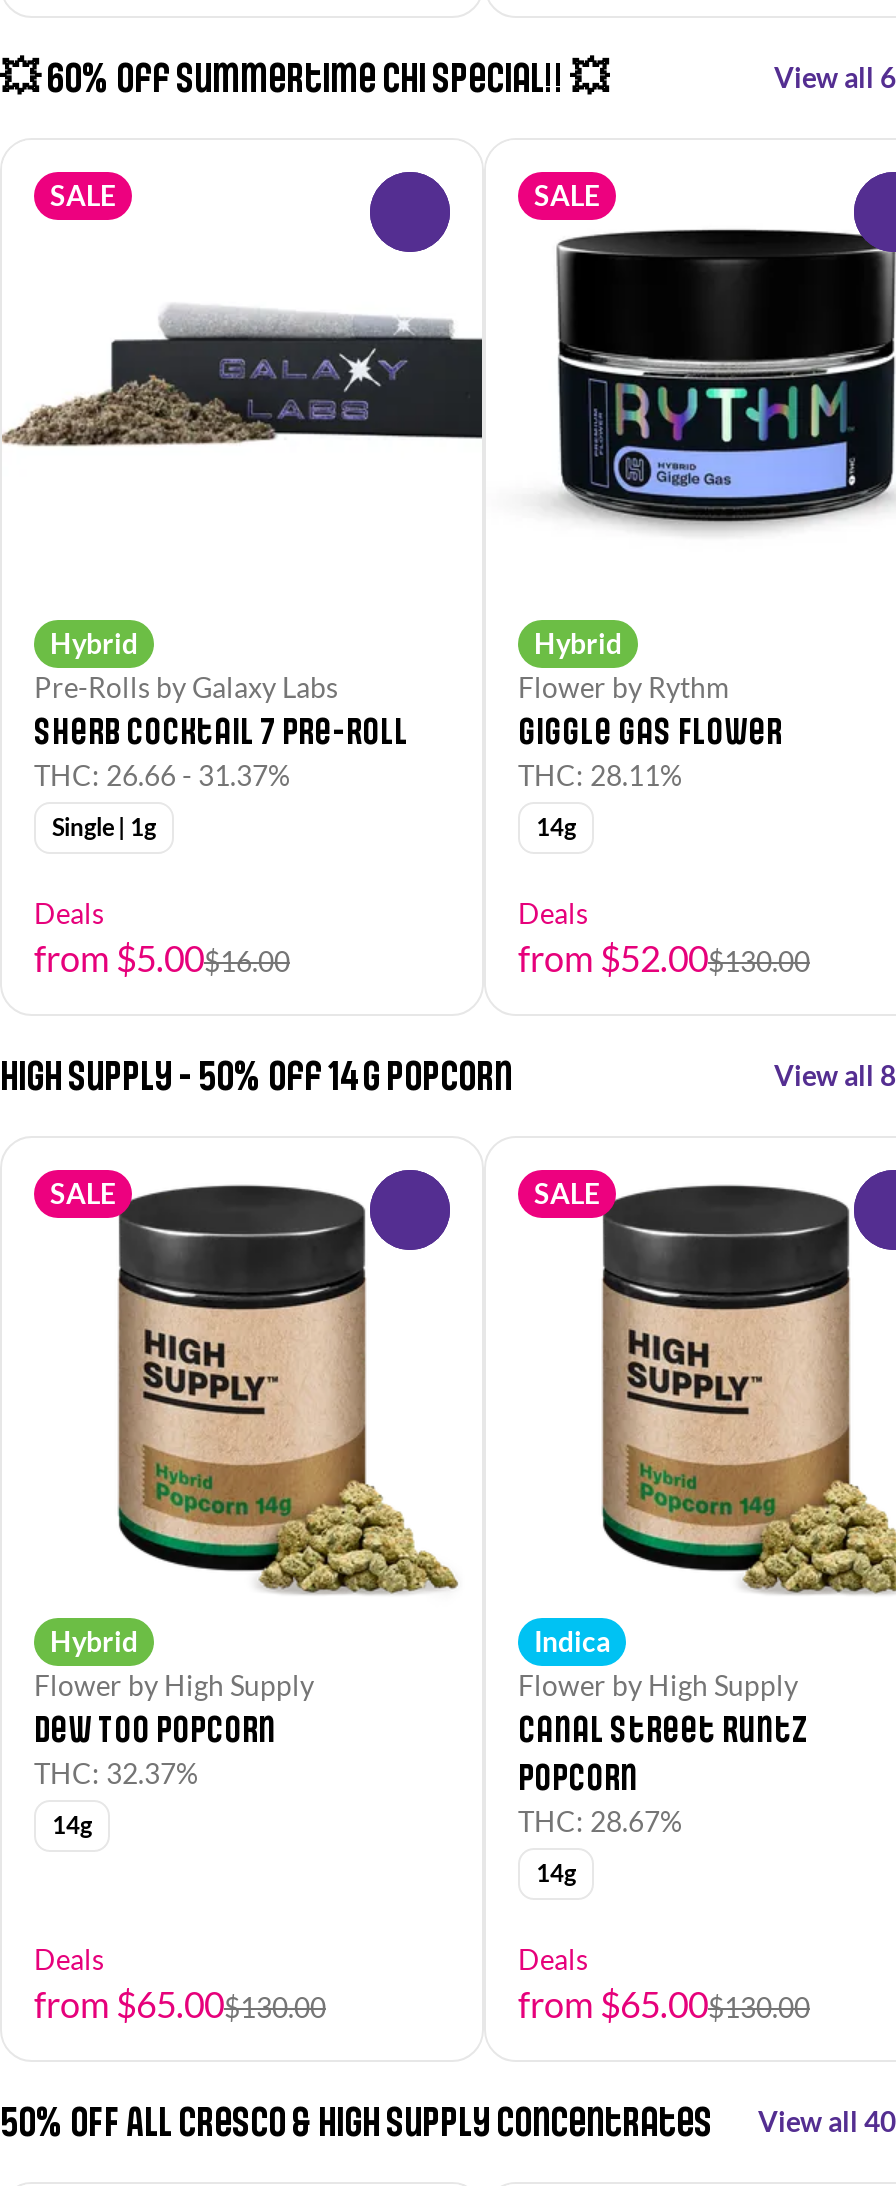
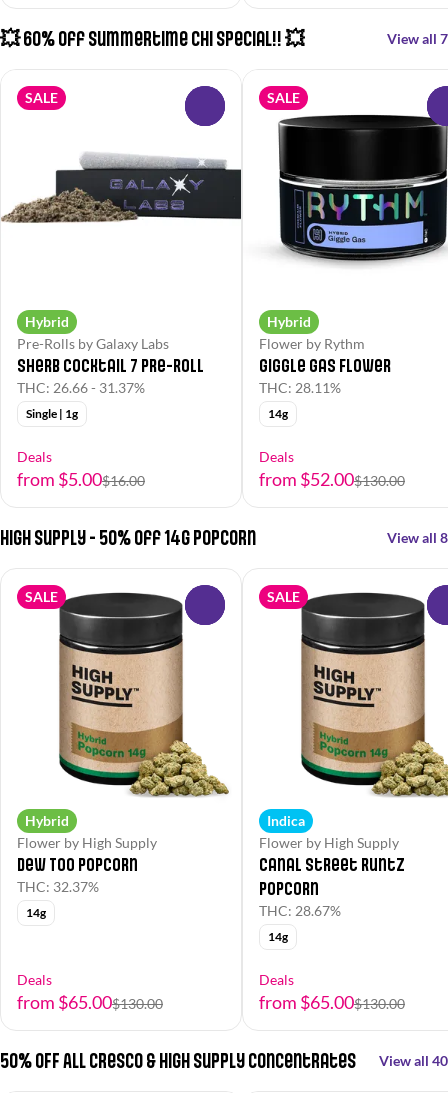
[774,60,896,94] View all 6 -> [387,30,448,47] View all 7

